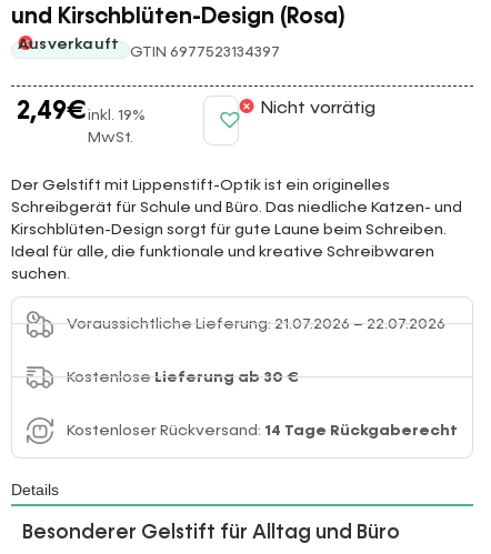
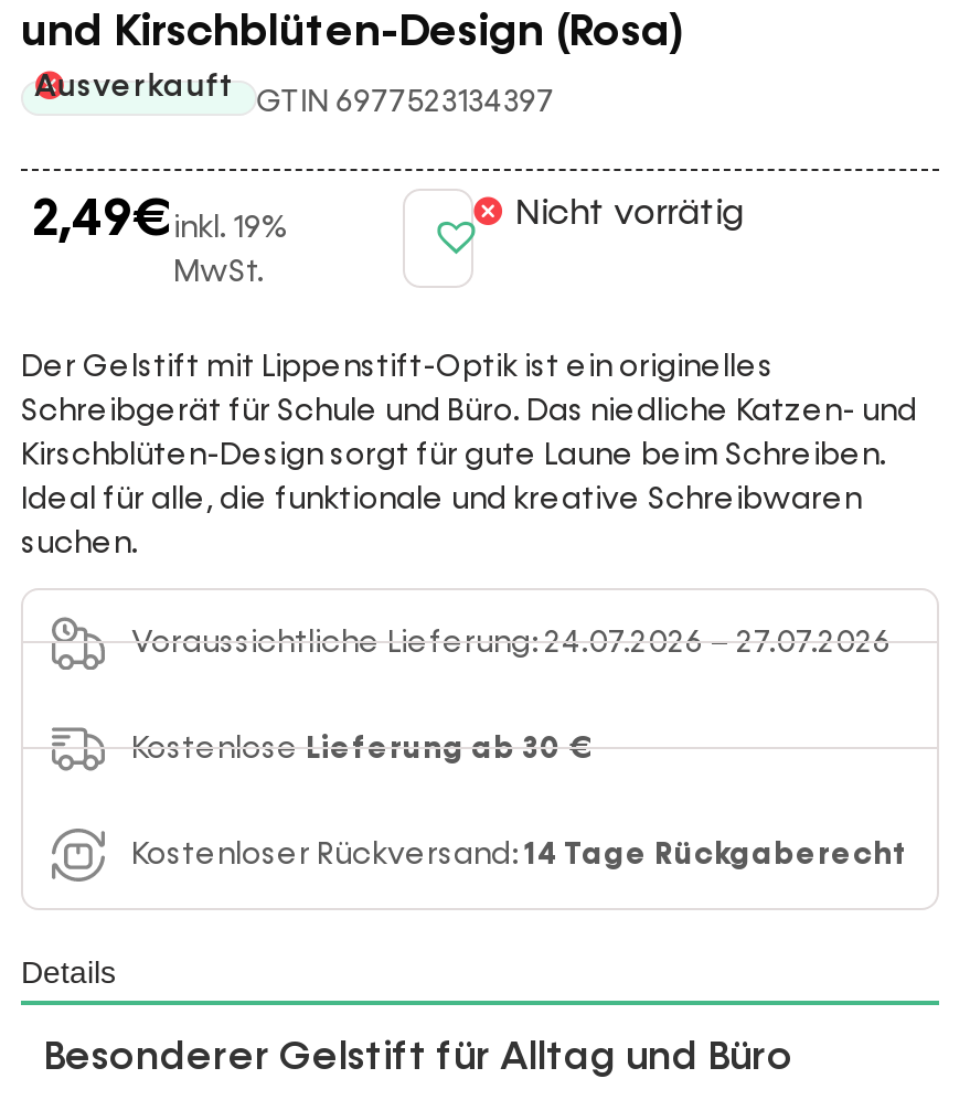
[67,316,445,332] Voraussichtliche Lieferung: 21.07.2026 – 22.07.2026 -> [131,627,891,658] Voraussichtliche Lieferung: 24.07.2026 – 27.07.2026

